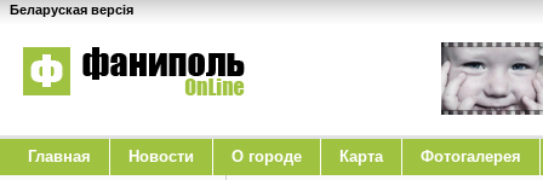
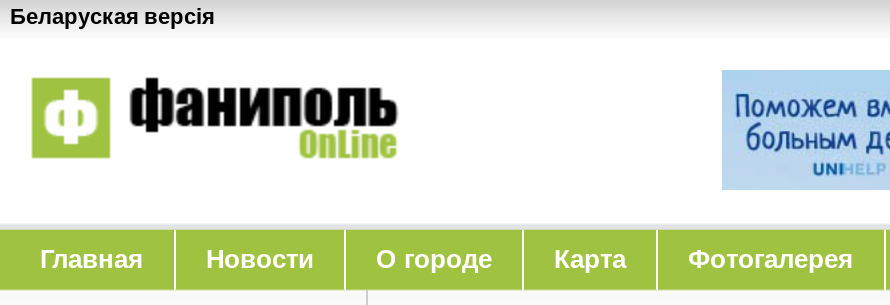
[440,41,539,116] [image] -> [722,70,884,190] [image]

